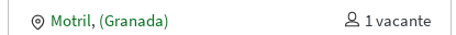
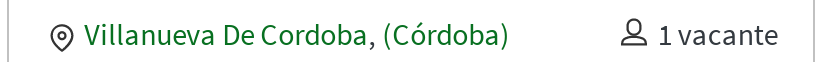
[50,9,169,30] Motril, (Granada) -> [84,15,510,53] Villanueva De Cordoba, (Córdoba)

